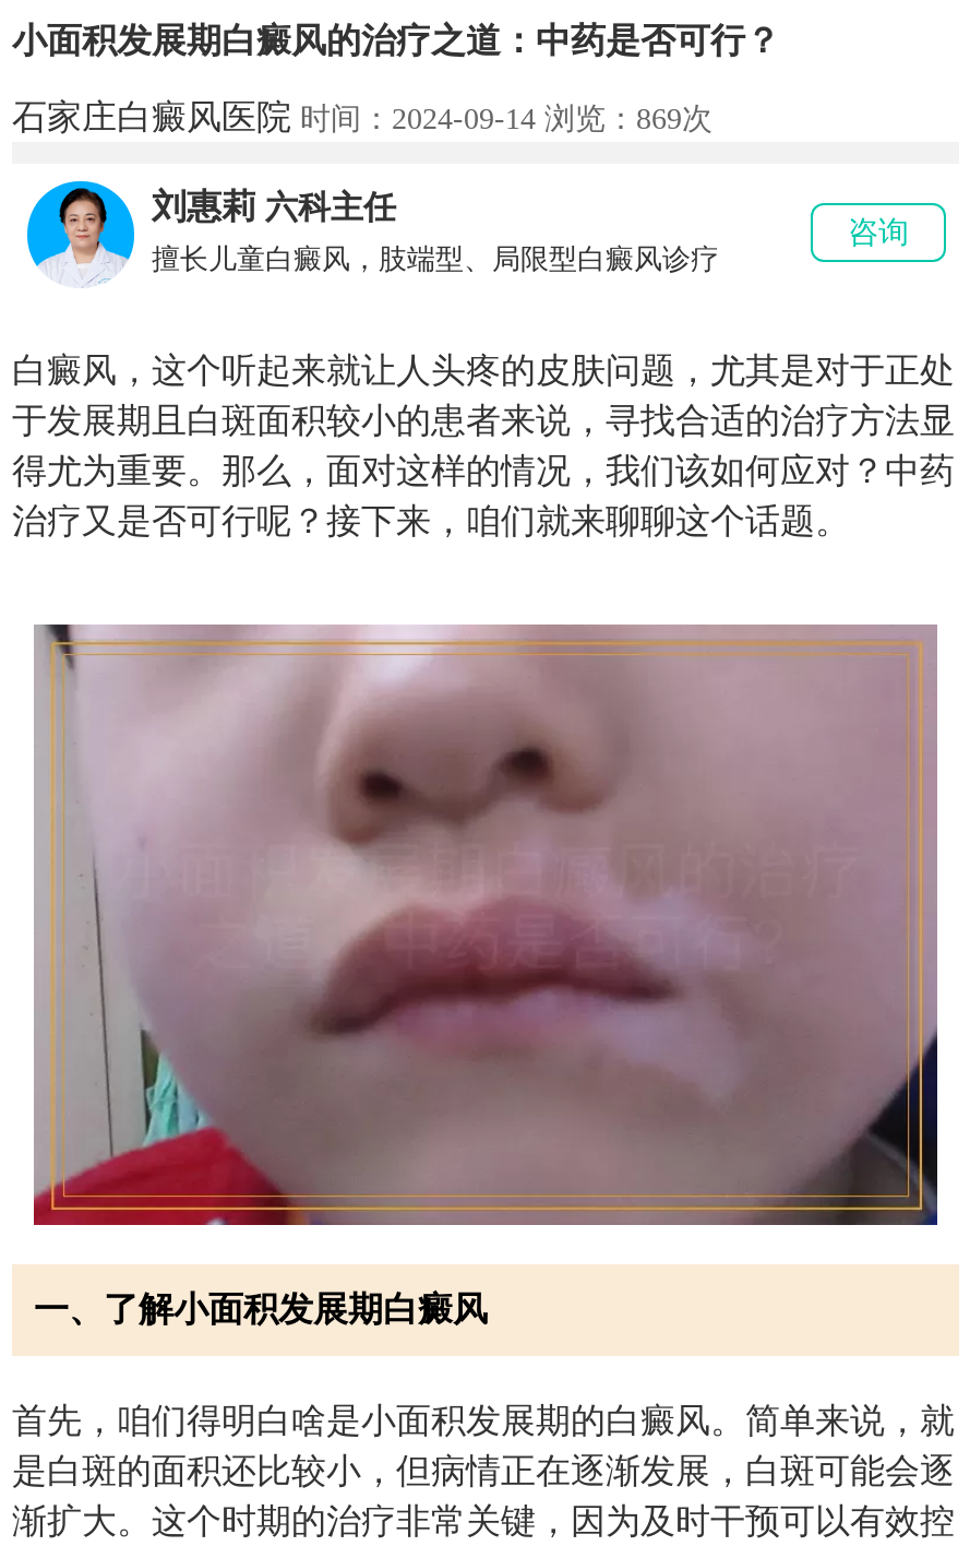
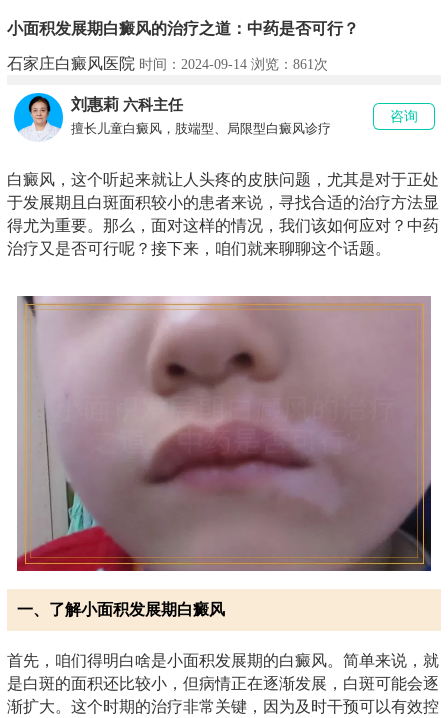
[12,98,712,135] 石家庄白癜风医院时间：2024-09-14 浏览：869次 -> [7,55,328,72] 石家庄白癜风医院时间：2024-09-14 浏览：861次

